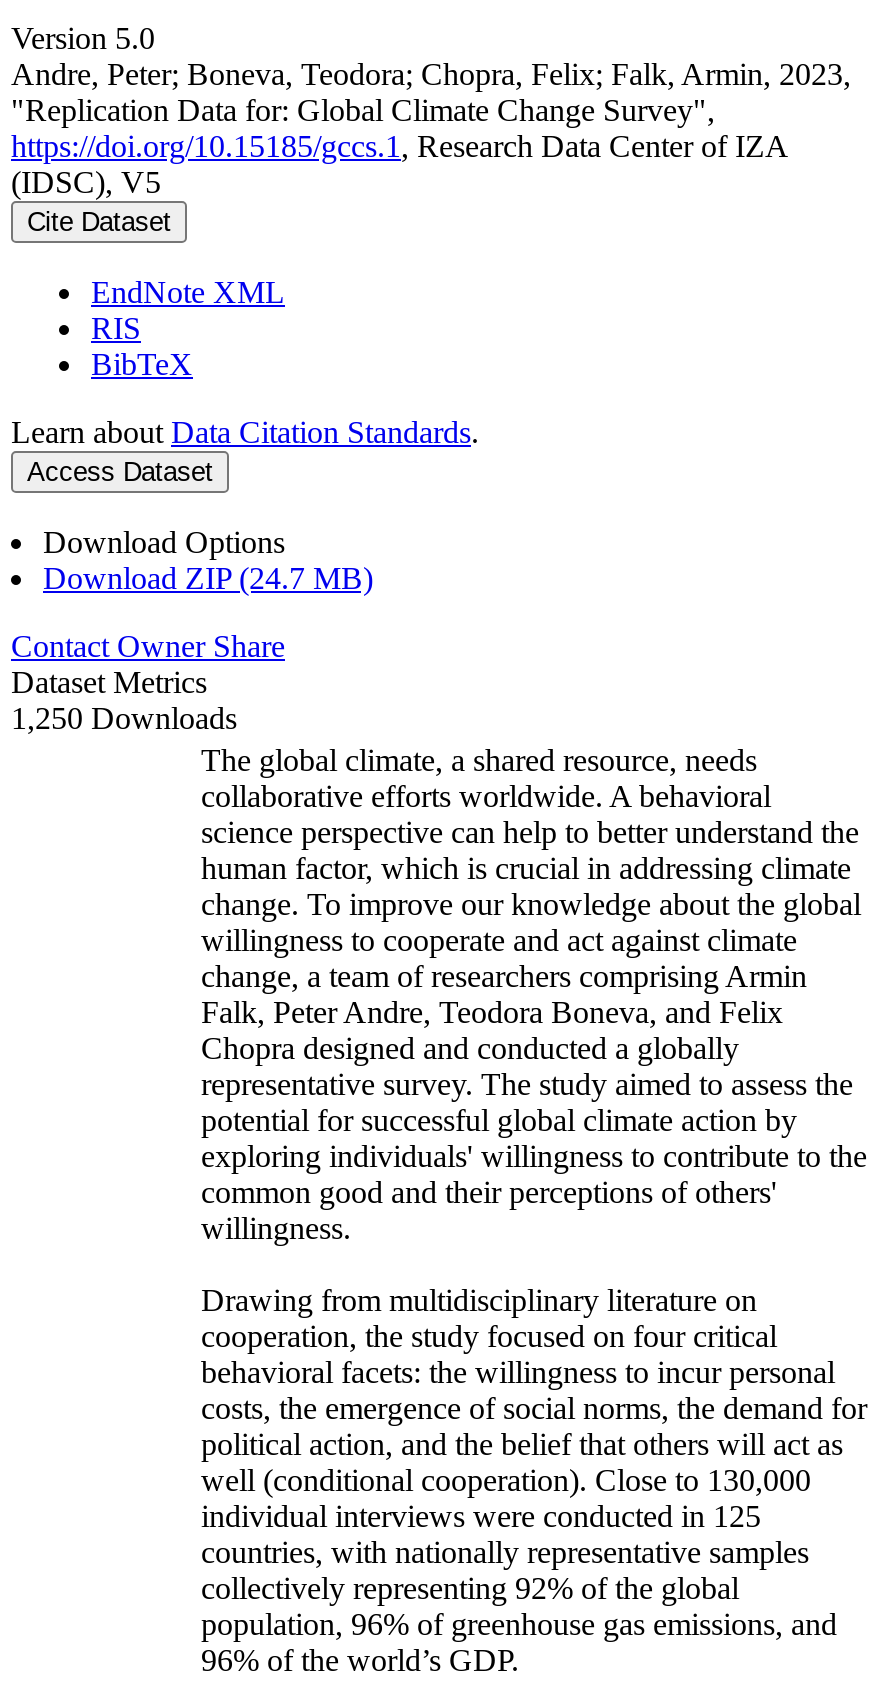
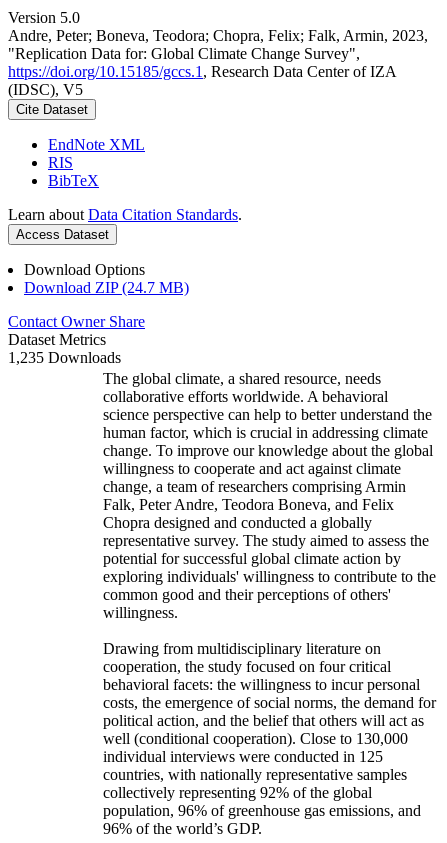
[11,702,237,736] 1,250 Downloads -> [8,349,121,366] 1,235 Downloads

